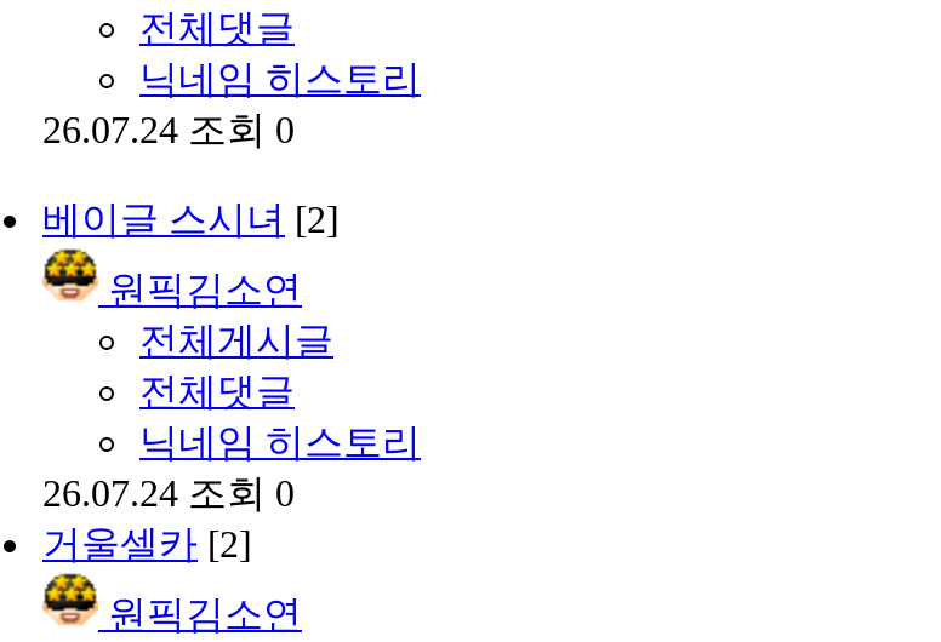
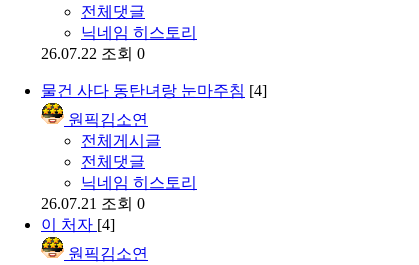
[42,110,295,151] 26.07.24 조회 0 -> [41,45,145,62] 26.07.22 조회 0
[42,200,338,241] 베이글 스시녀 [2] -> [41,82,267,99] 물건 사다 동탄녀랑 눈마주침 [4]
[42,473,295,565] 26.07.24 조회 0 | 거울셀카 [2] -> [41,195,145,233] 26.07.21 조회 0 | 이 처자 [4]

